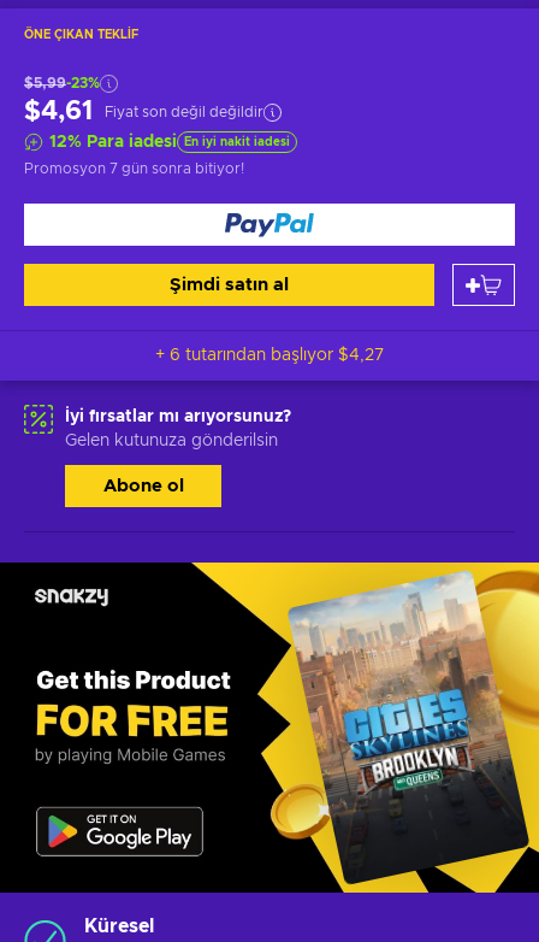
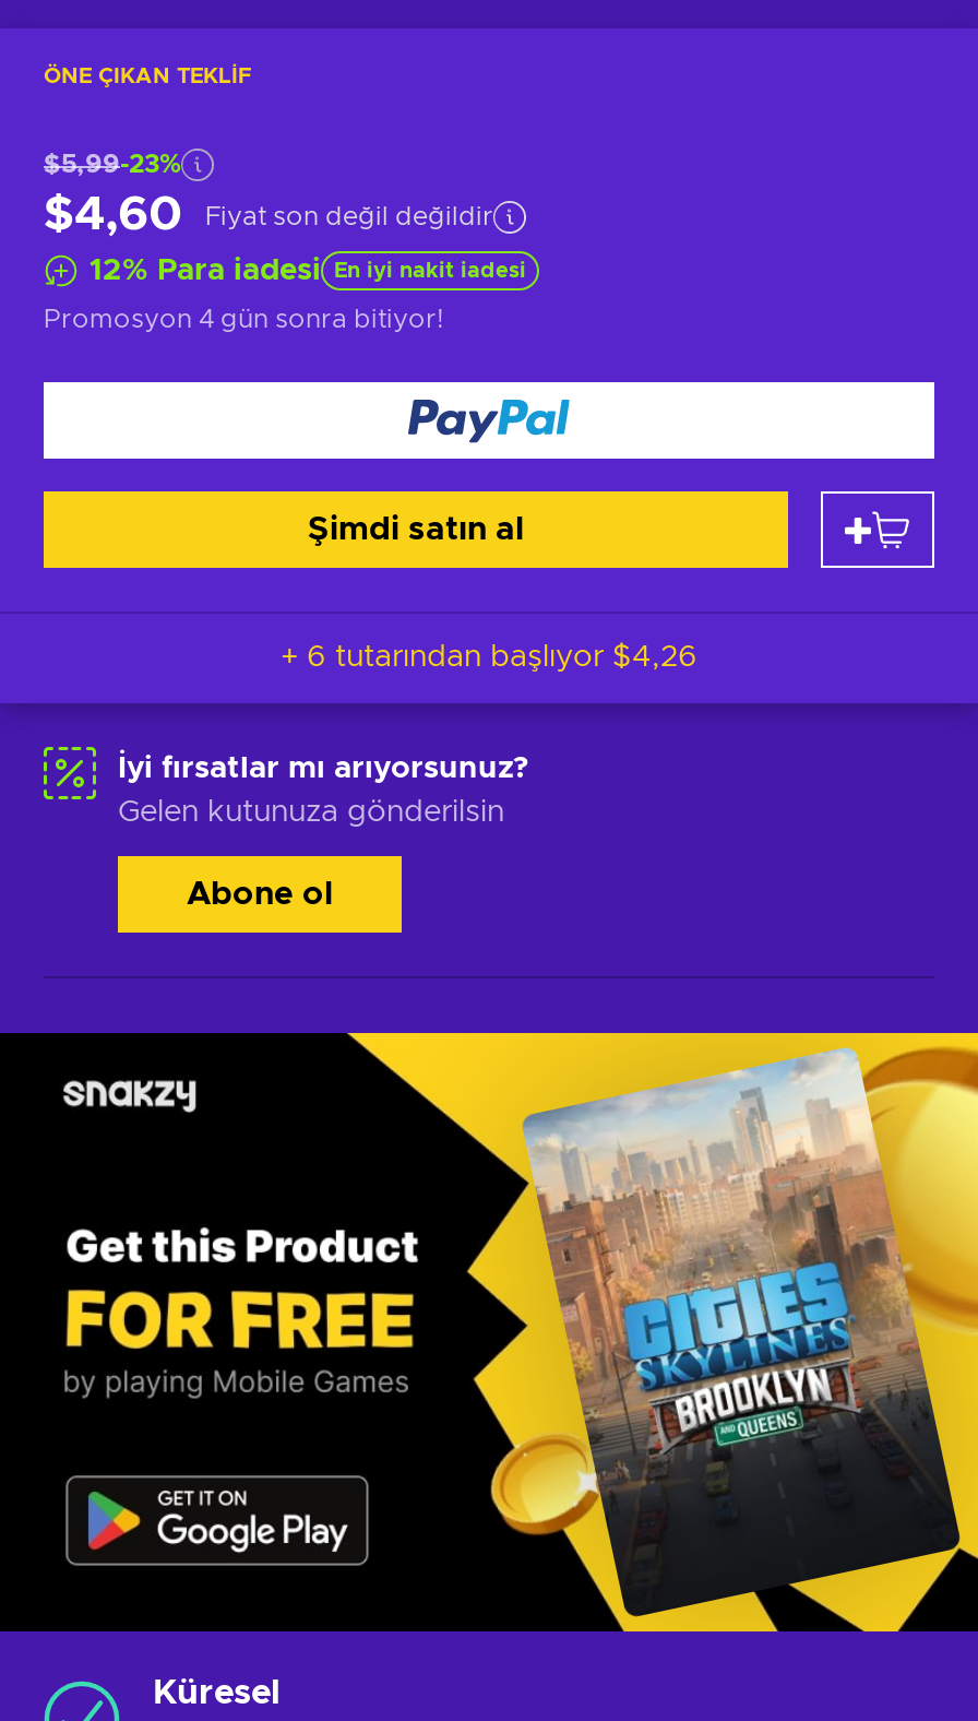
[24,98,263,125] $4,61 Fiyat son değil değildir -> [44,191,493,239] $4,60 Fiyat son değil değildir
[24,161,244,176] Promosyon 7 gün sonra bitiyor! -> [44,306,443,332] Promosyon 4 gün sonra bitiyor!
[155,347,384,364] + 6 tutarından başlıyor $4,27 -> [281,642,697,673] + 6 tutarından başlıyor $4,26

